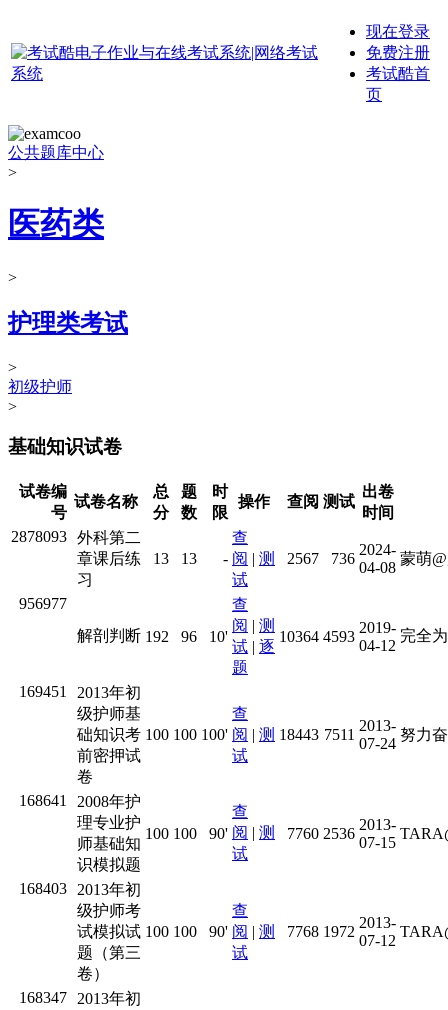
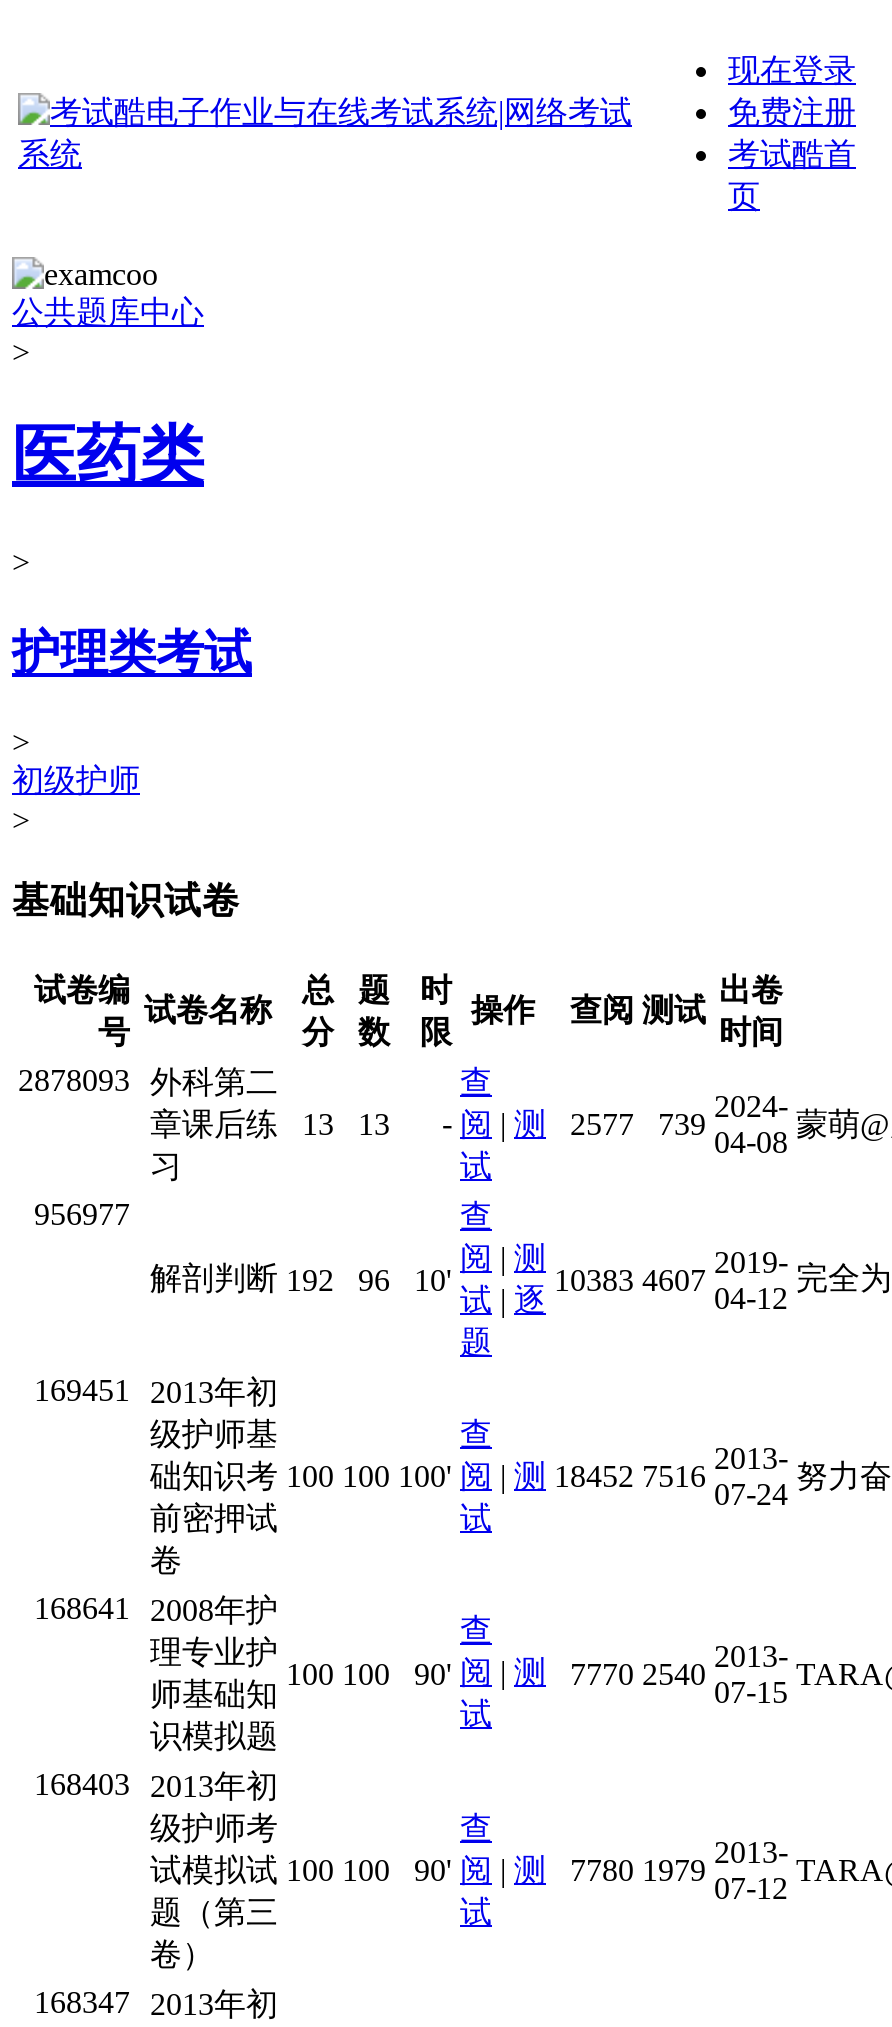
[287,550,319,567] 2567 -> [570,1107,634,1141] 2577
[331,550,355,567] 736 -> [658,1107,706,1141] 739
[279,628,355,645] 10364 4593 -> [554,1263,706,1297] 10383 4607
[279,726,355,743] 18443 7511 -> [554,1459,706,1493] 18452 7516
[287,825,355,842] 7760 2536 -> [570,1657,706,1691] 7770 2540
[287,923,355,940] 7768 1972 -> [570,1853,706,1887] 7780 1979

